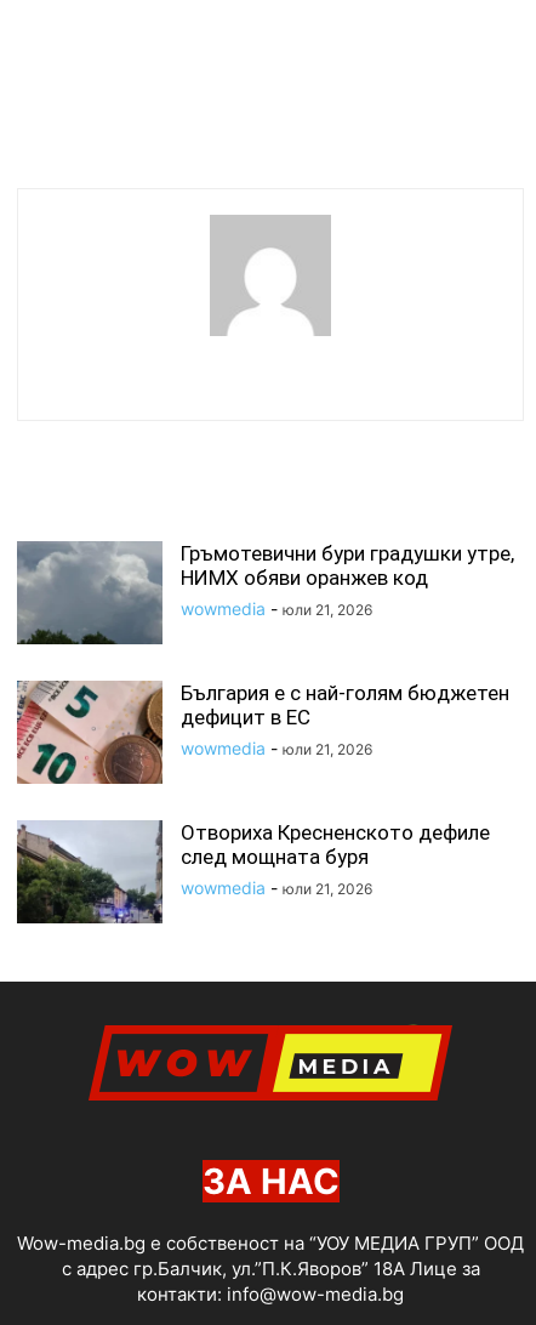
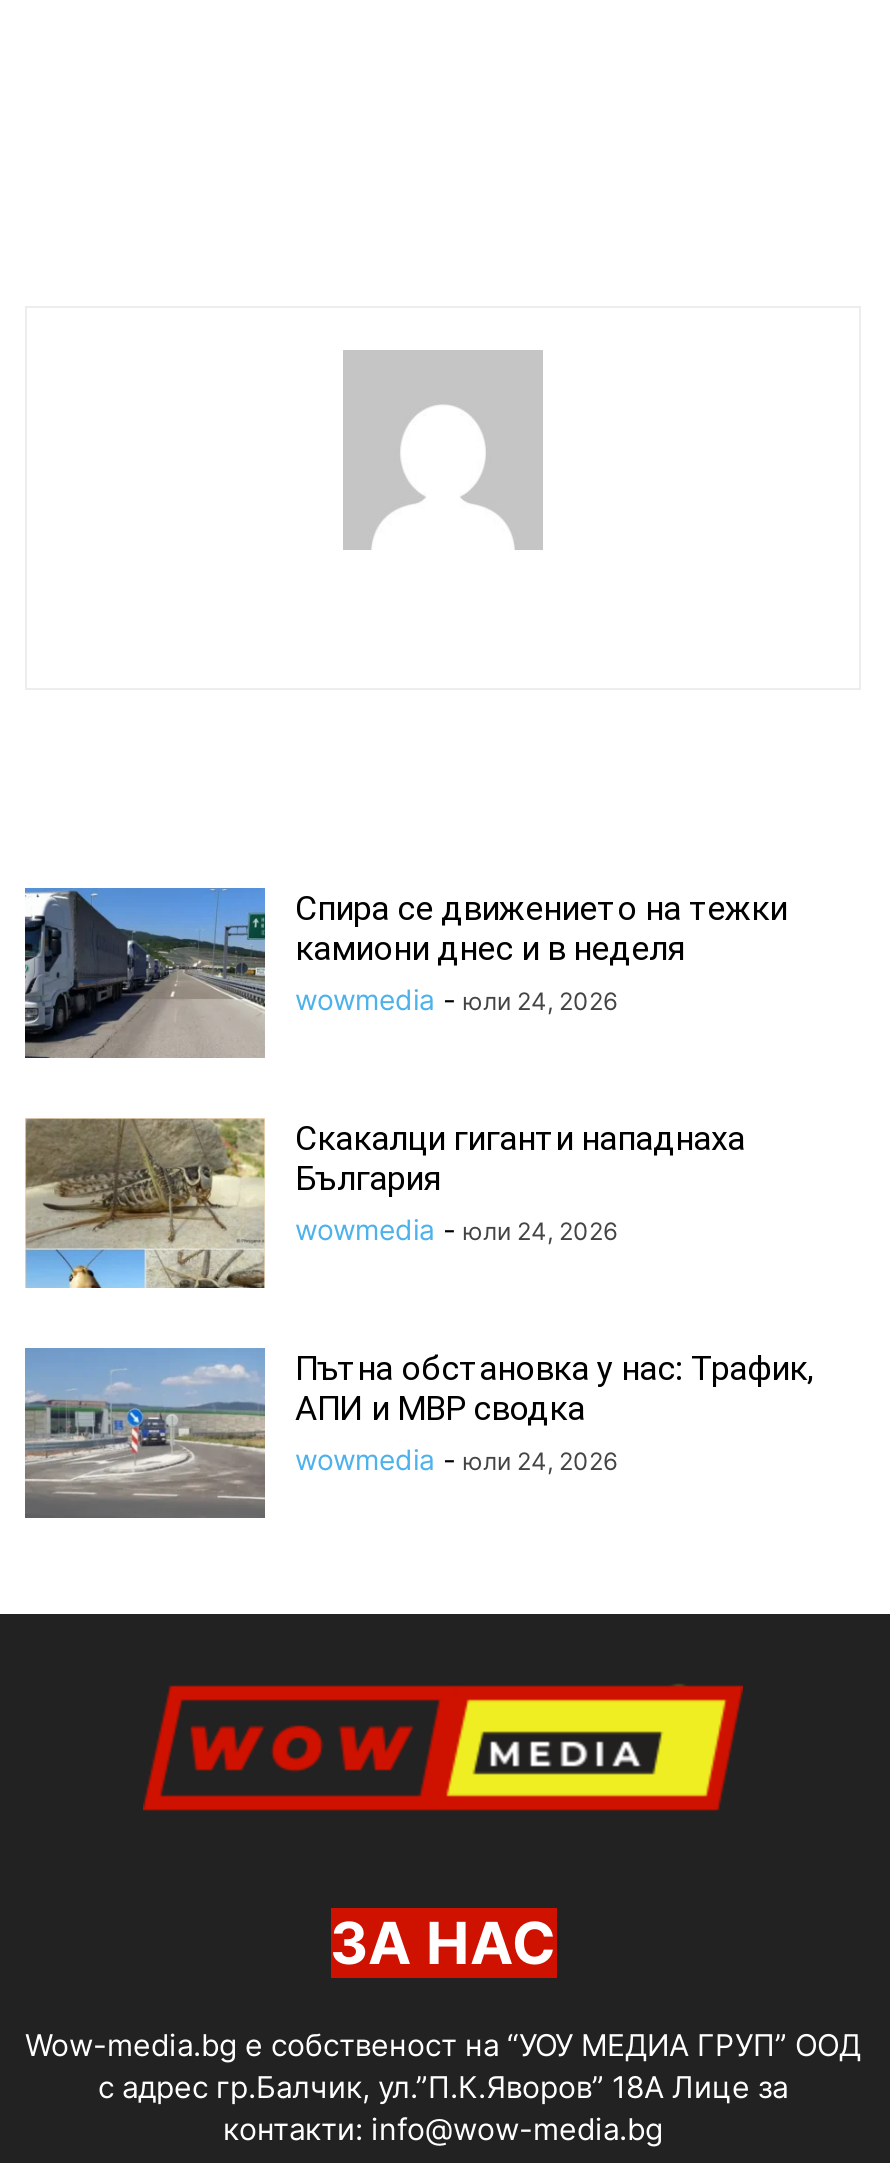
[16,541,514,644] [image] | Гръмотевични бури градушки утре, | НИМХ обяви оранжев код | wowmedia - юли 21, 2026 -> [25,888,787,1060] [image] | Спира се движението на тежки | камиони днес и в неделя | wowmedia - юли 24, 2026
[16,681,509,785] [image] | България е с най-голям бюджетен | дефицит в ЕС | wowmedia - юли 21, 2026 -> [25,1118,745,1288] [image] | Скакалци гиганти нападнаха | България | wowmedia - юли 24, 2026
[17,820,490,923] [image] | Отвориха Кресненското дефиле | след мощната буря | wowmedia - юли 21, 2026 -> [25,1348,813,1518] [image] | Пътна обстановка у нас: Трафик, | АПИ и МВР сводка | wowmedia - юли 24, 2026

